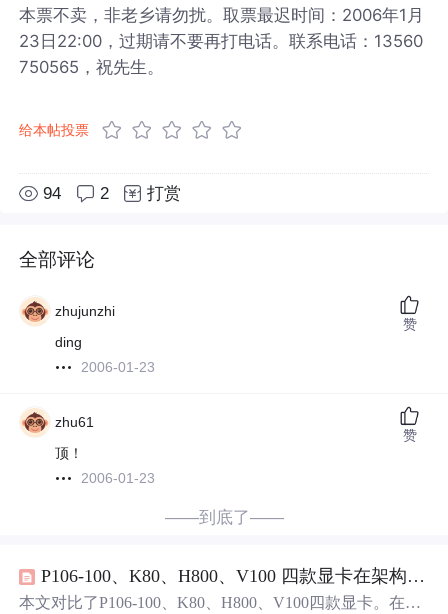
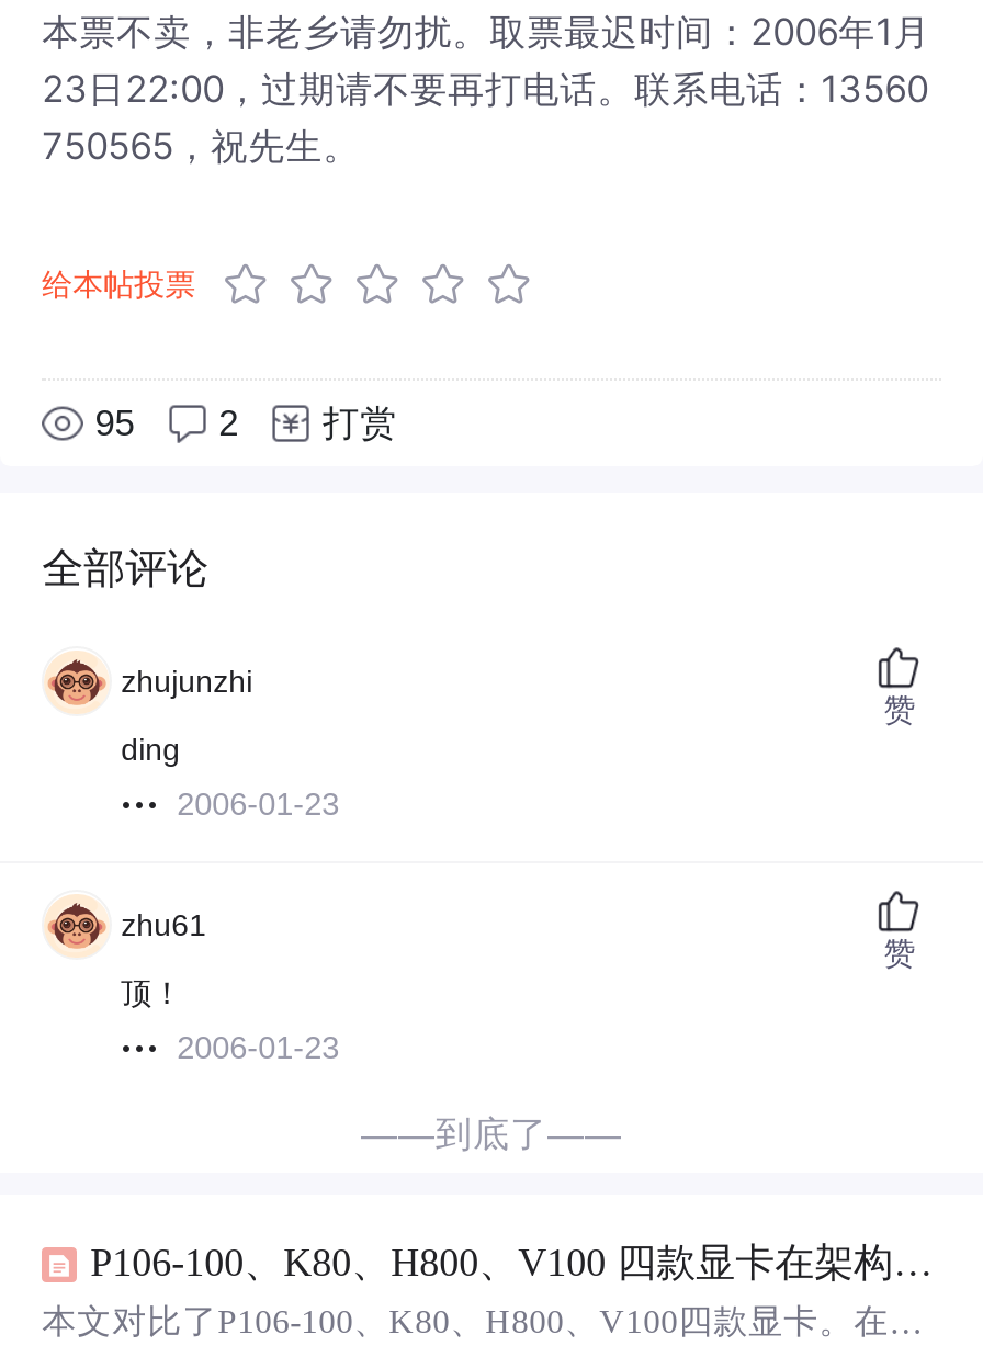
[43,184,61,203] 94 -> [95,403,134,445] 95

